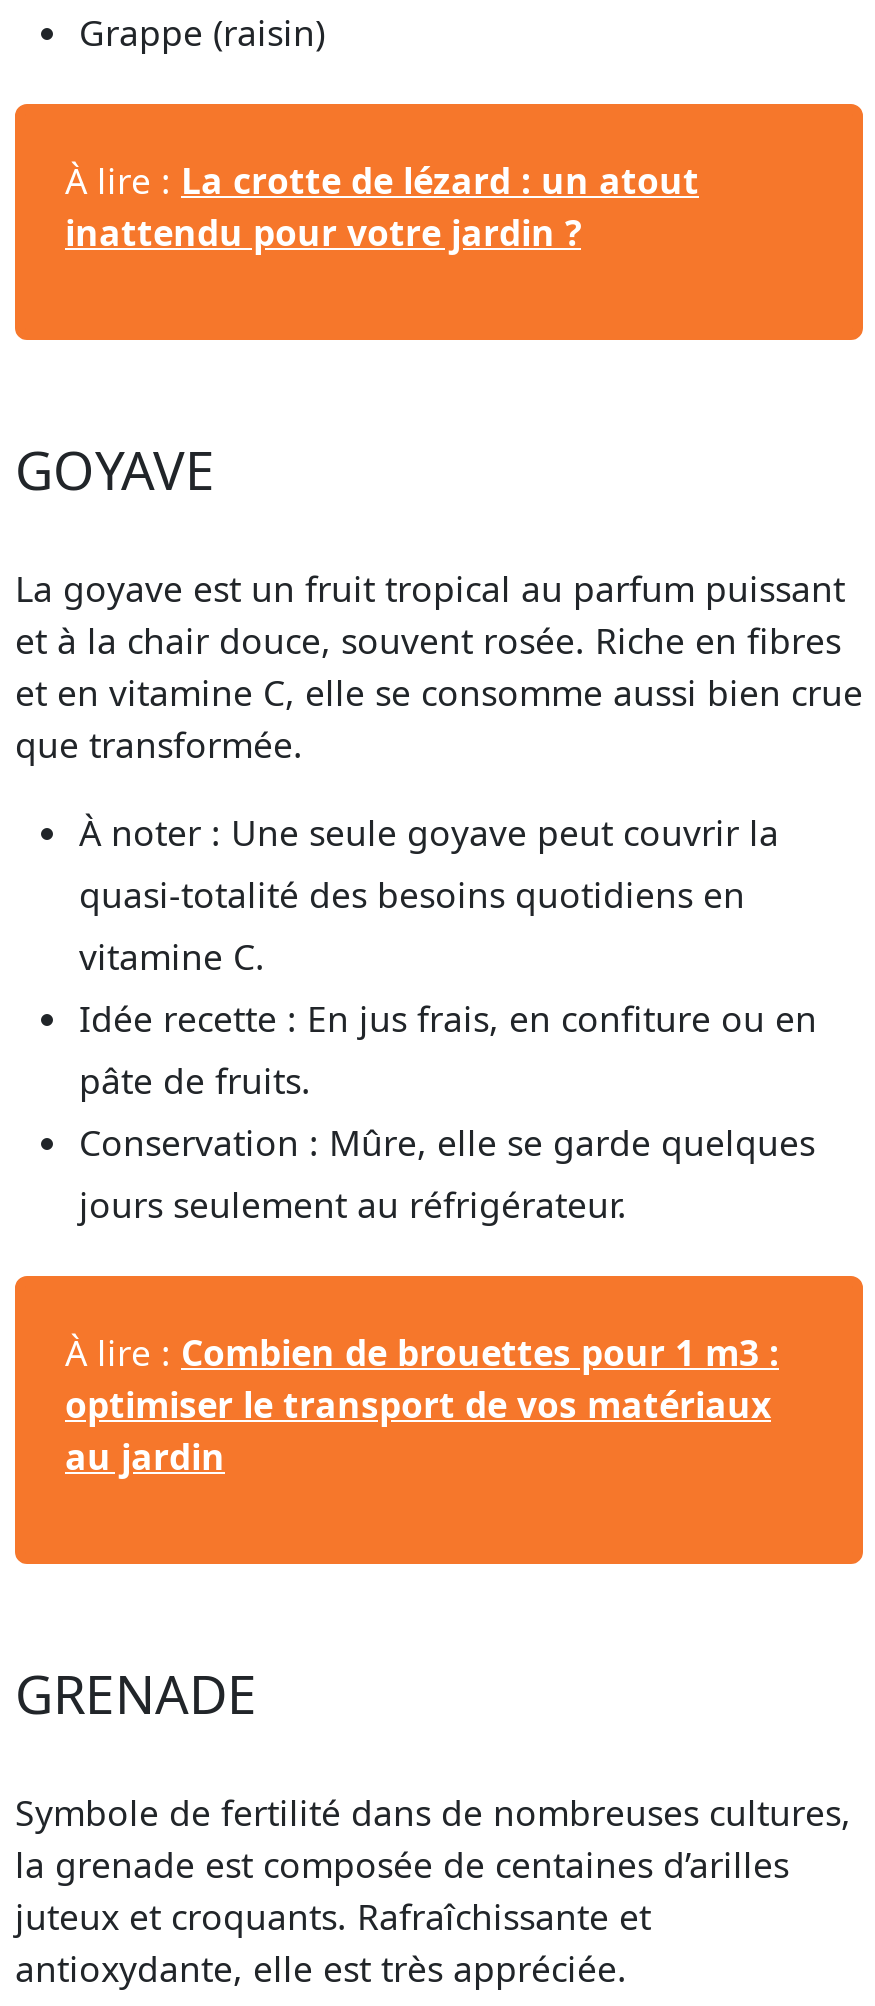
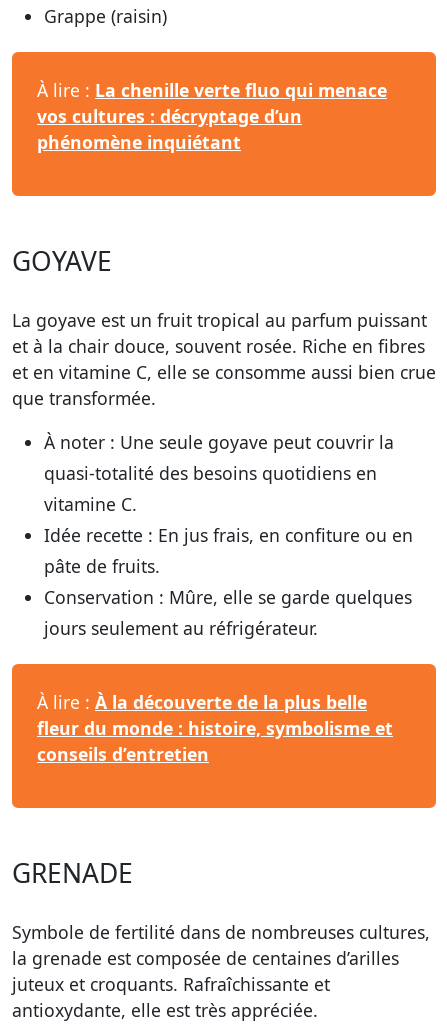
[65,156,699,256] À lire : La crotte de lézard : un atout | inattendu pour votre jardin ? -> [37,78,387,154] À lire : La chenille verte fluo qui menace | vos cultures : décryptage d’un | phénomène inquiétant
[65,1328,779,1480] À lire : Combien de brouettes pour 1 m3 : | optimiser le transport de vos matériaux | au jardin -> [37,690,393,766] À lire : À la découverte de la plus belle | fleur du monde : histoire, symbolisme et | conseils d’entretien

